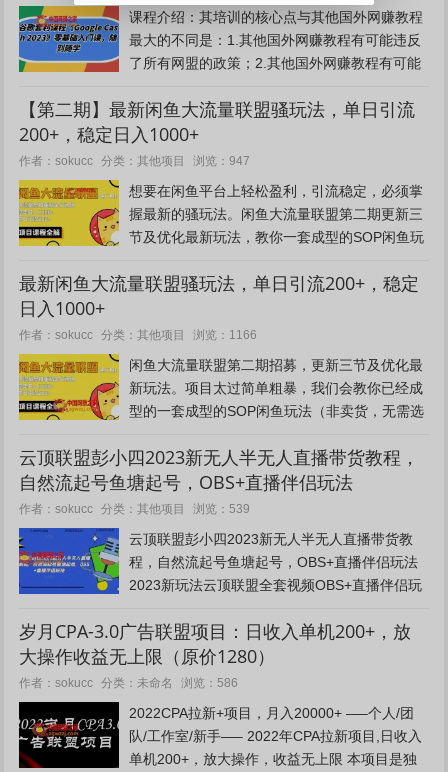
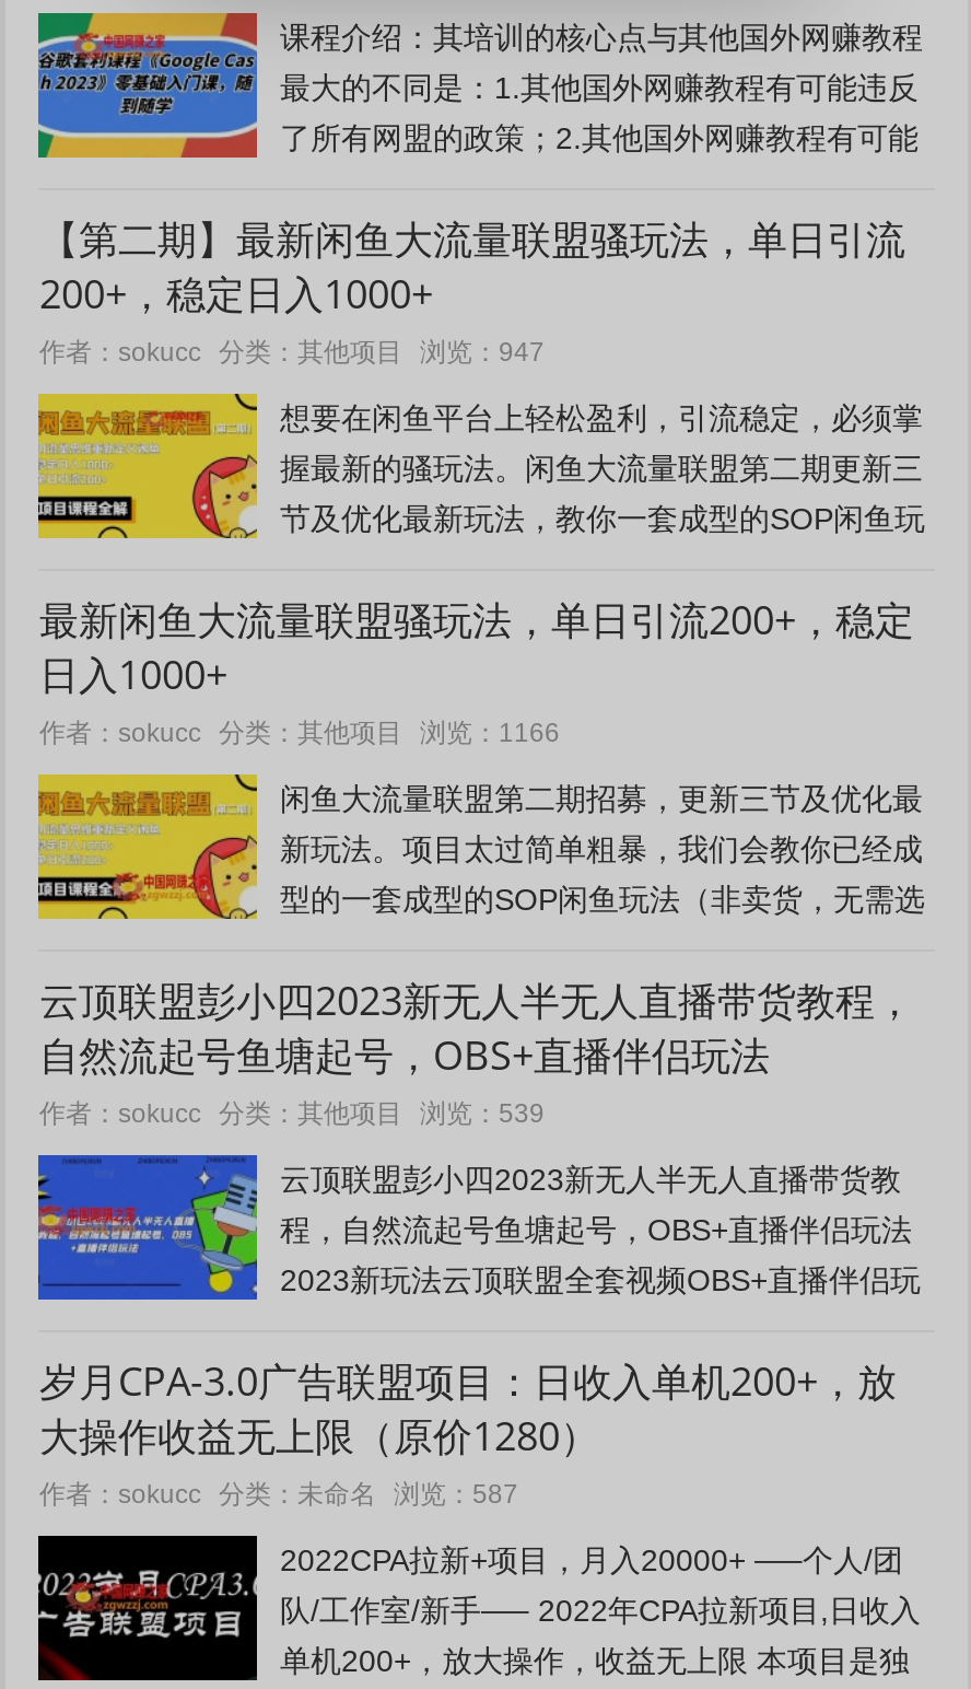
[19,674,238,691] 作者：sokucc 分类：未命名 浏览：586 -> [39,1475,518,1512] 作者：sokucc 分类：未命名 浏览：587

